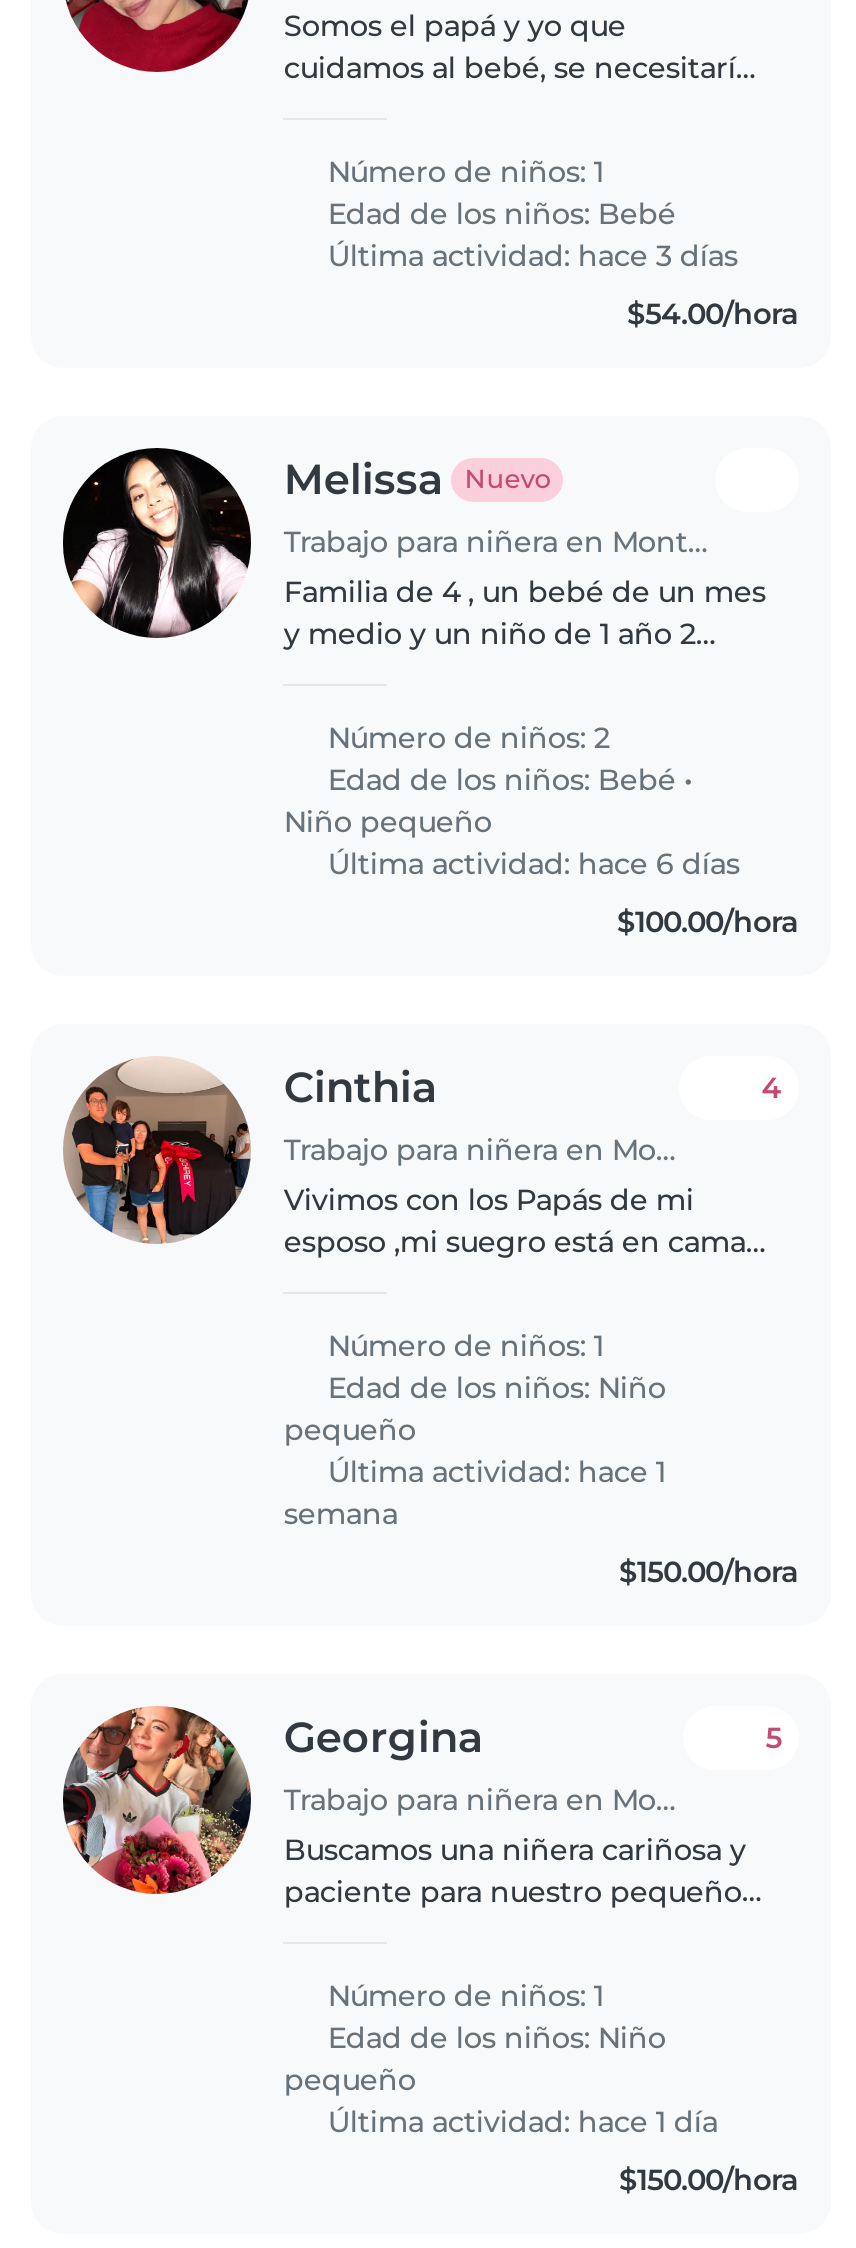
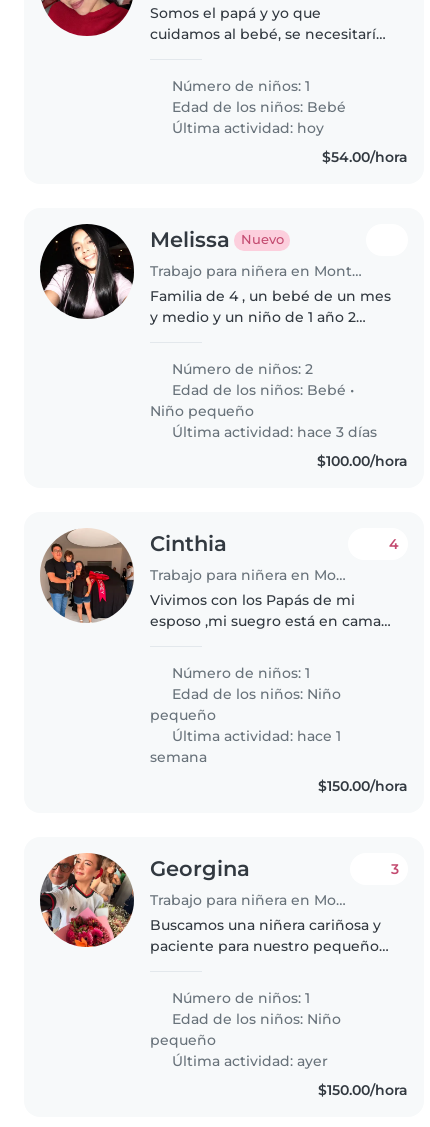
moved [320,239,738,275] -> [168,423,377,441]: Última actividad: hace 3 días
none -> [168,119,324,137] Última actividad: hoy
[320,846,740,882] Última actividad: hace 6 días -> none
[765,1720,781,1756] 5 -> [391,860,399,878] 3
[320,2104,718,2140] Última actividad: hace 1 día -> [168,1052,328,1070] Última actividad: ayer

